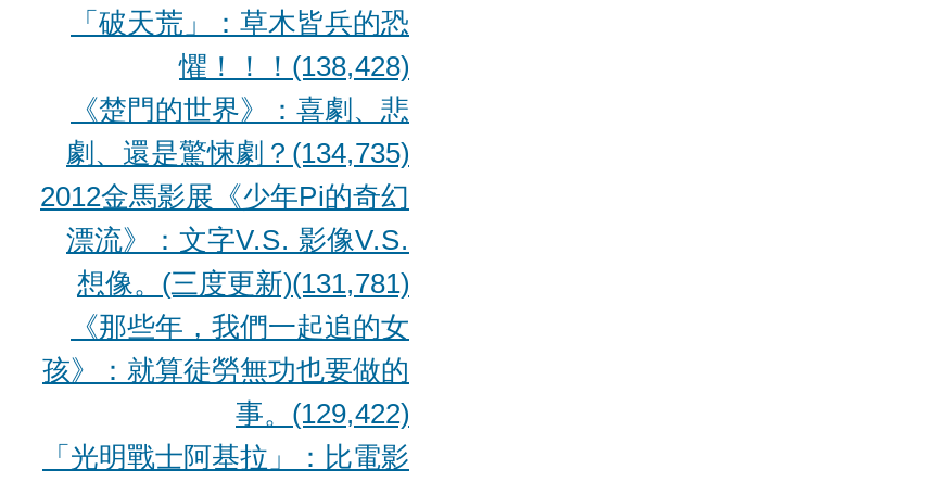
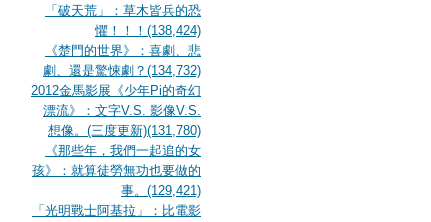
[179,50,409,83] 懼！！！(138,428) -> [95,23,201,38] 懼！！！(138,424)
[66,137,409,169] 劇、還是驚悚劇？(134,735) -> [43,63,201,78] 劇、還是驚悚劇？(134,732)
[77,267,409,300] 想像。(三度更新)(131,781) -> [48,123,201,138] 想像。(三度更新)(131,780)
[236,397,409,430] 事。(129,422) -> [121,183,201,198] 事。(129,421)

